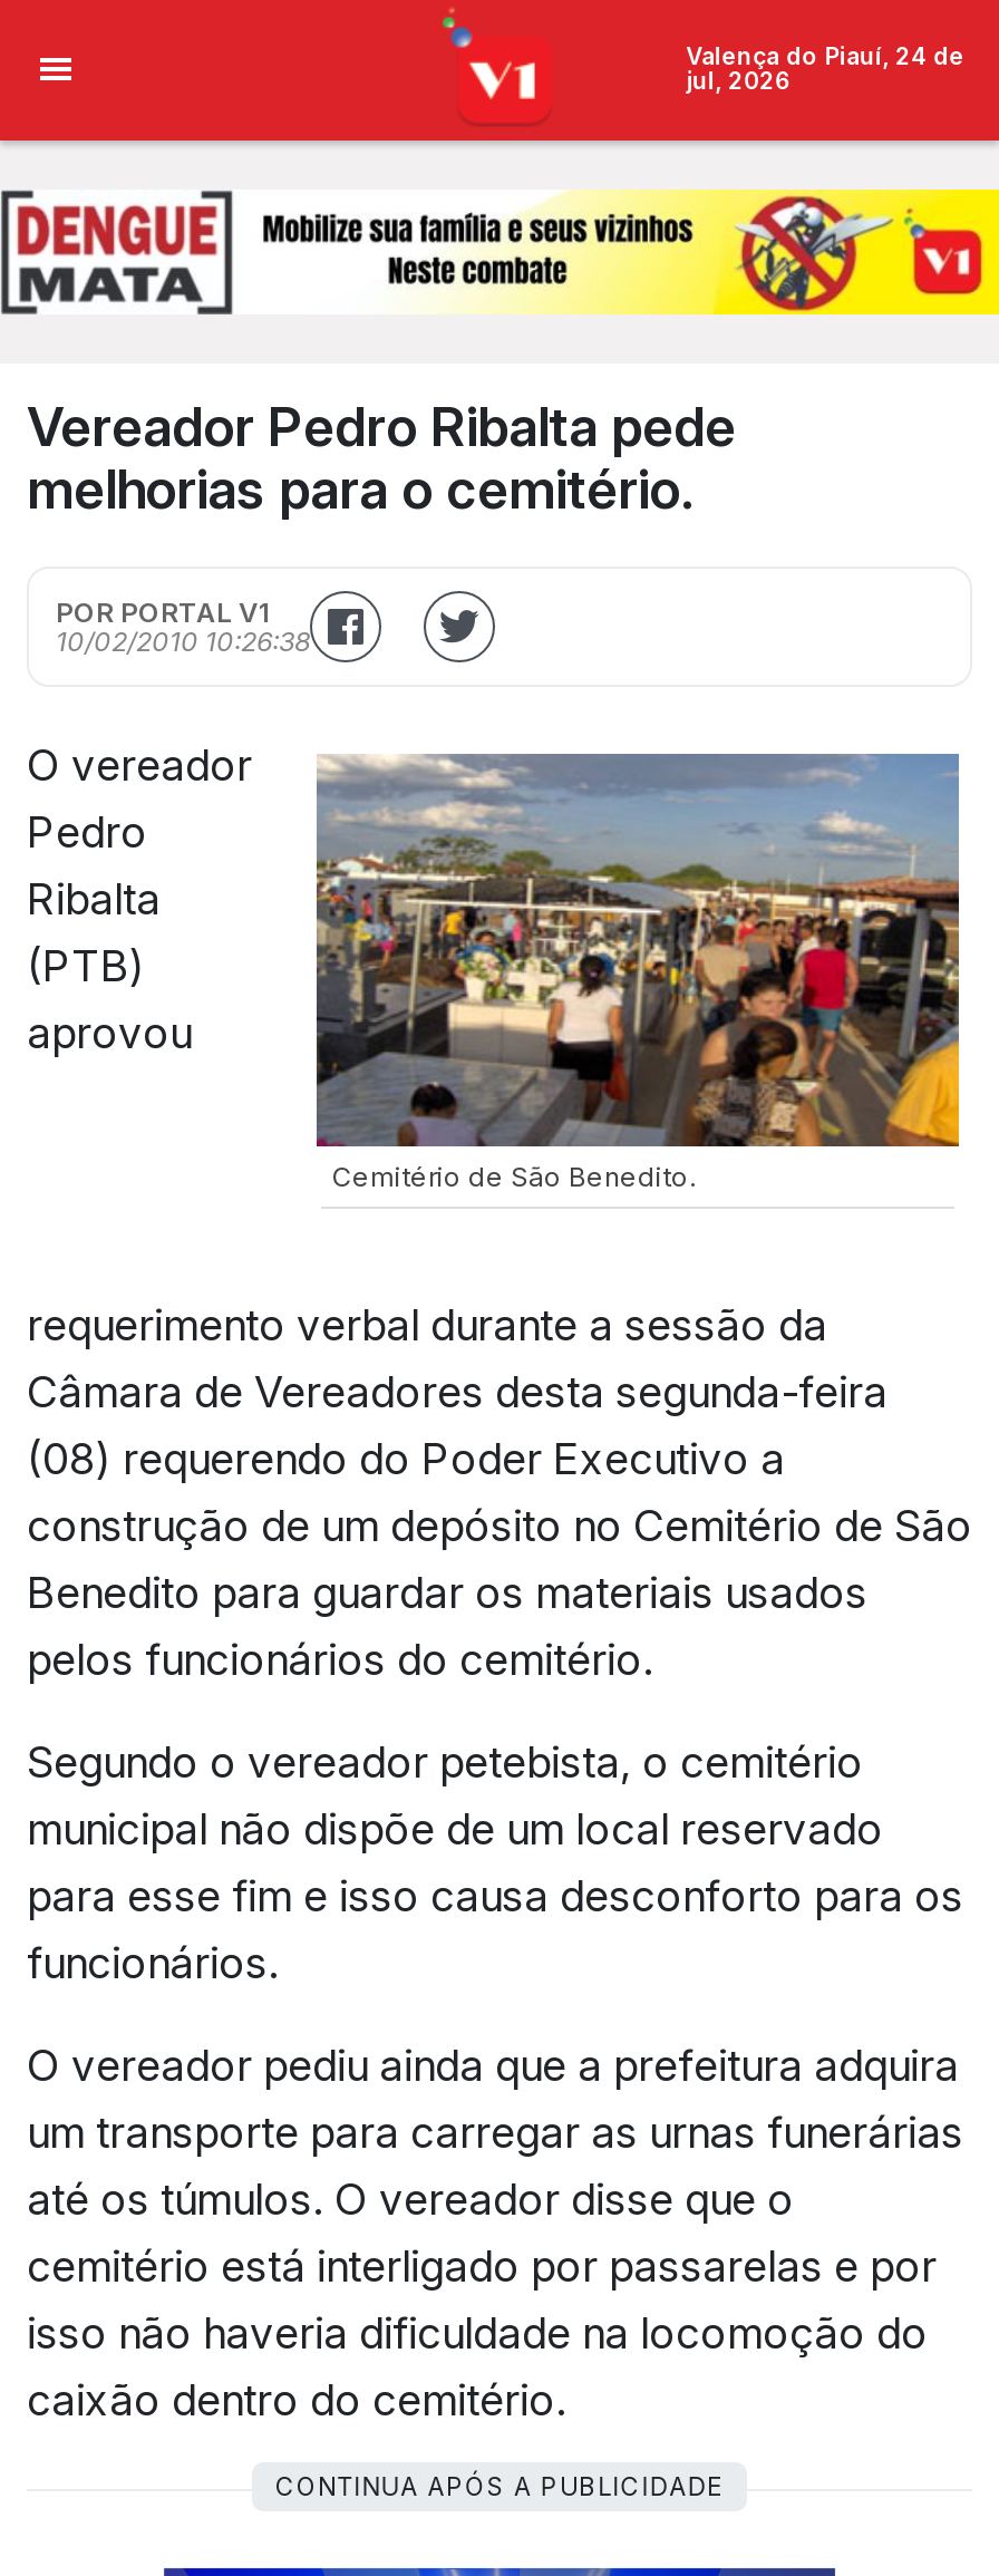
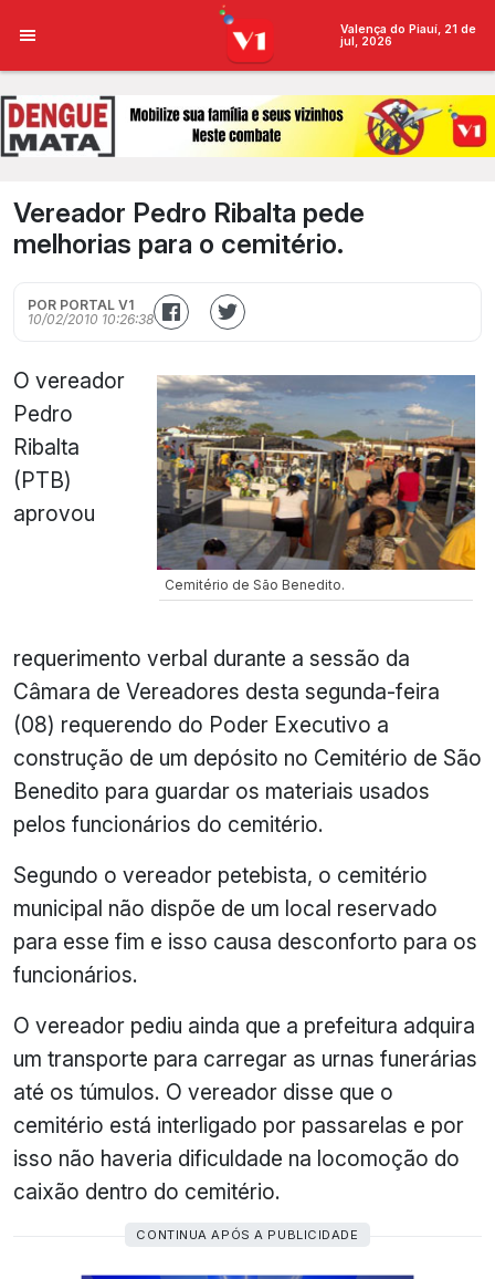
[686,41,965,70] Valença do Piauí, 24 de -> [340,22,476,36] Valença do Piauí, 21 de

